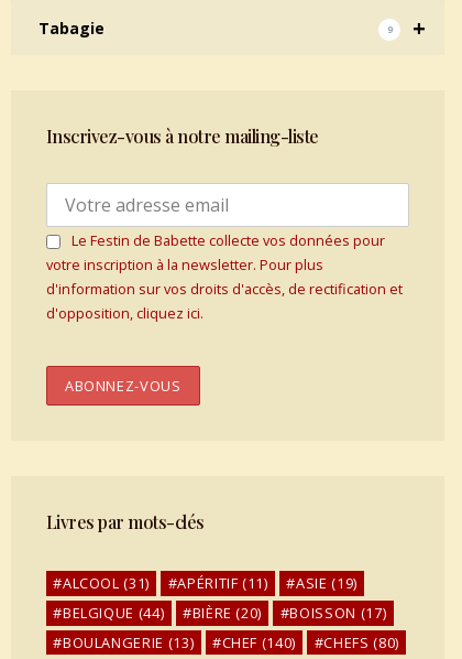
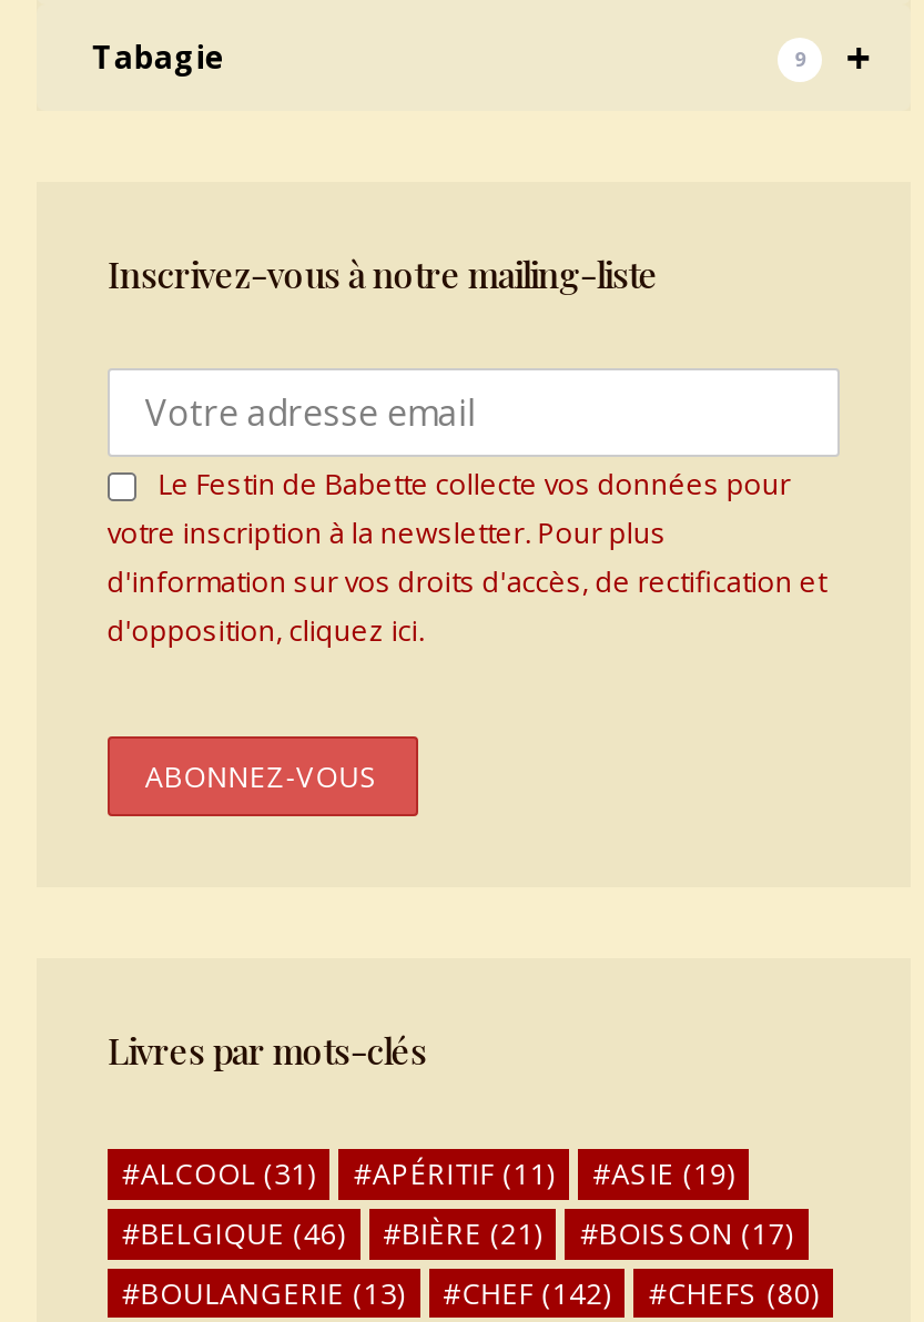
[63,602,164,622] BELGIQUE (44) -> [141,1213,345,1253] BELGIQUE (46)
[192,602,262,622] BIÈRE (20) -> [402,1213,543,1253] BIÈRE (21)
[63,632,399,652] BOULANGERIE (13) CHEF (140) CHEFS (80) -> [141,1272,819,1312] BOULANGERIE (13) CHEF (142) CHEFS (80)

